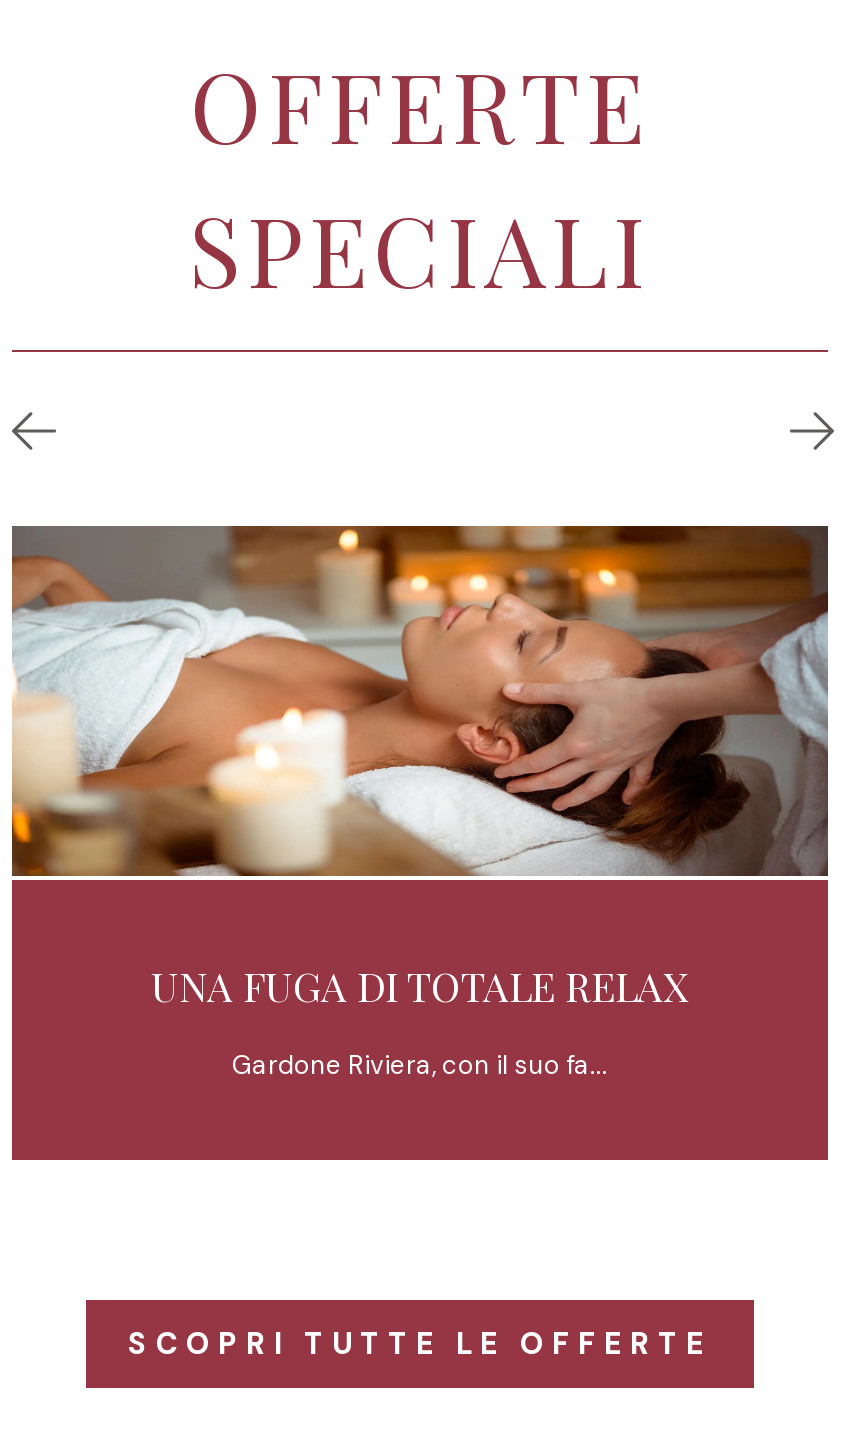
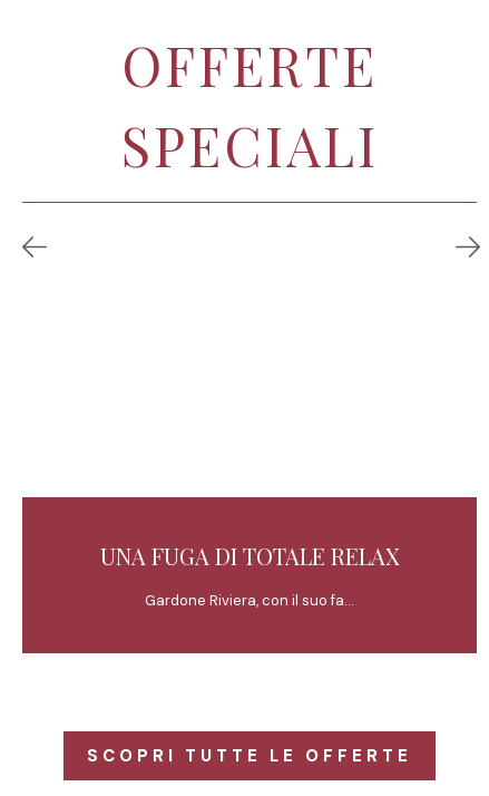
[10,524,830,878] [image] -> none

